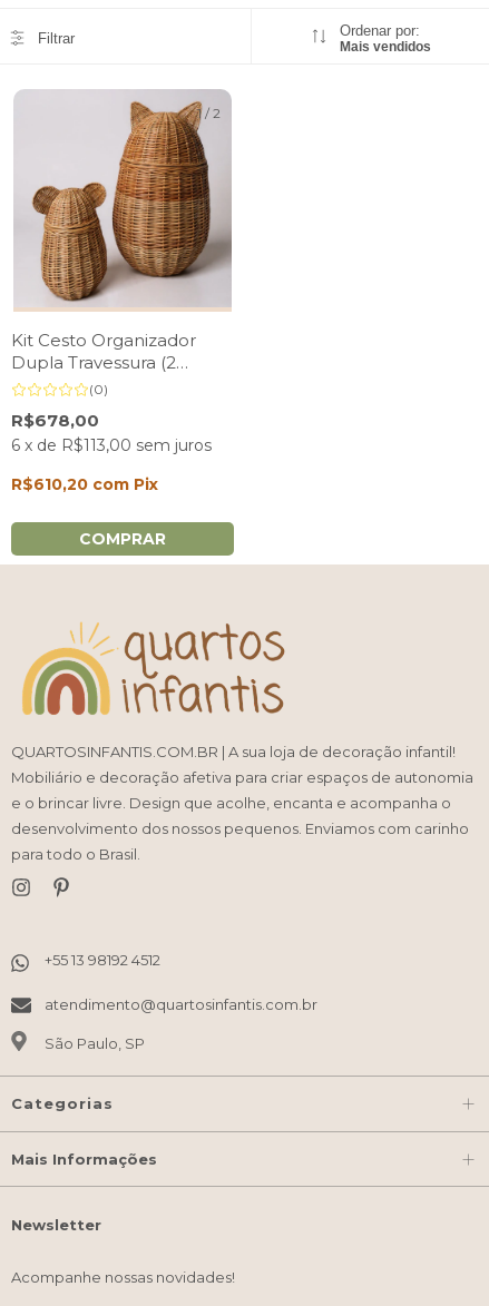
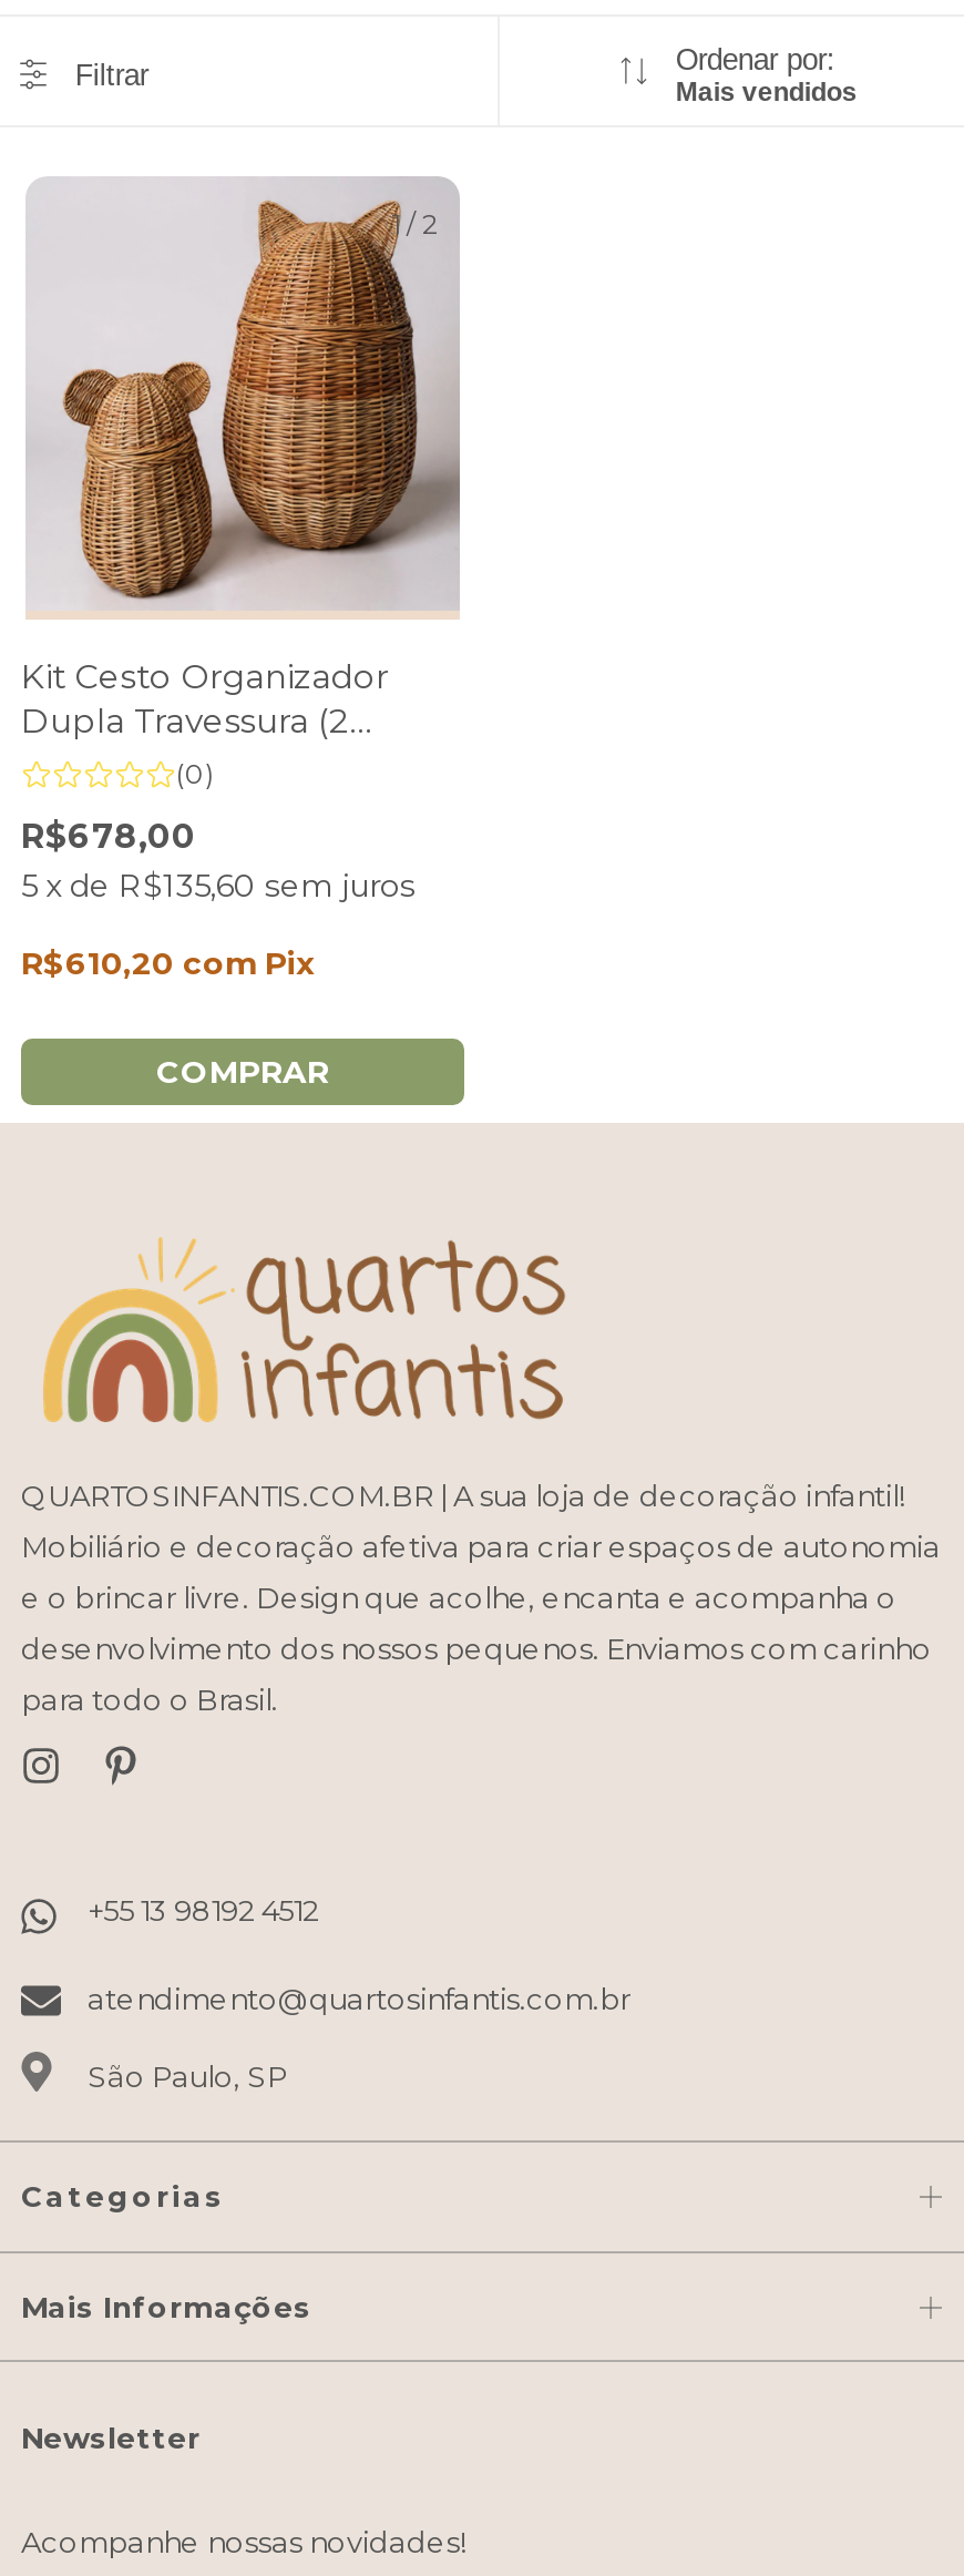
[11,435,212,455] 6 x de R$113,00 sem juros -> [21,866,416,906] 5 x de R$135,60 sem juros

